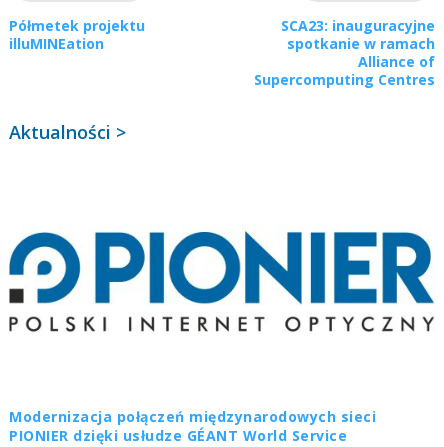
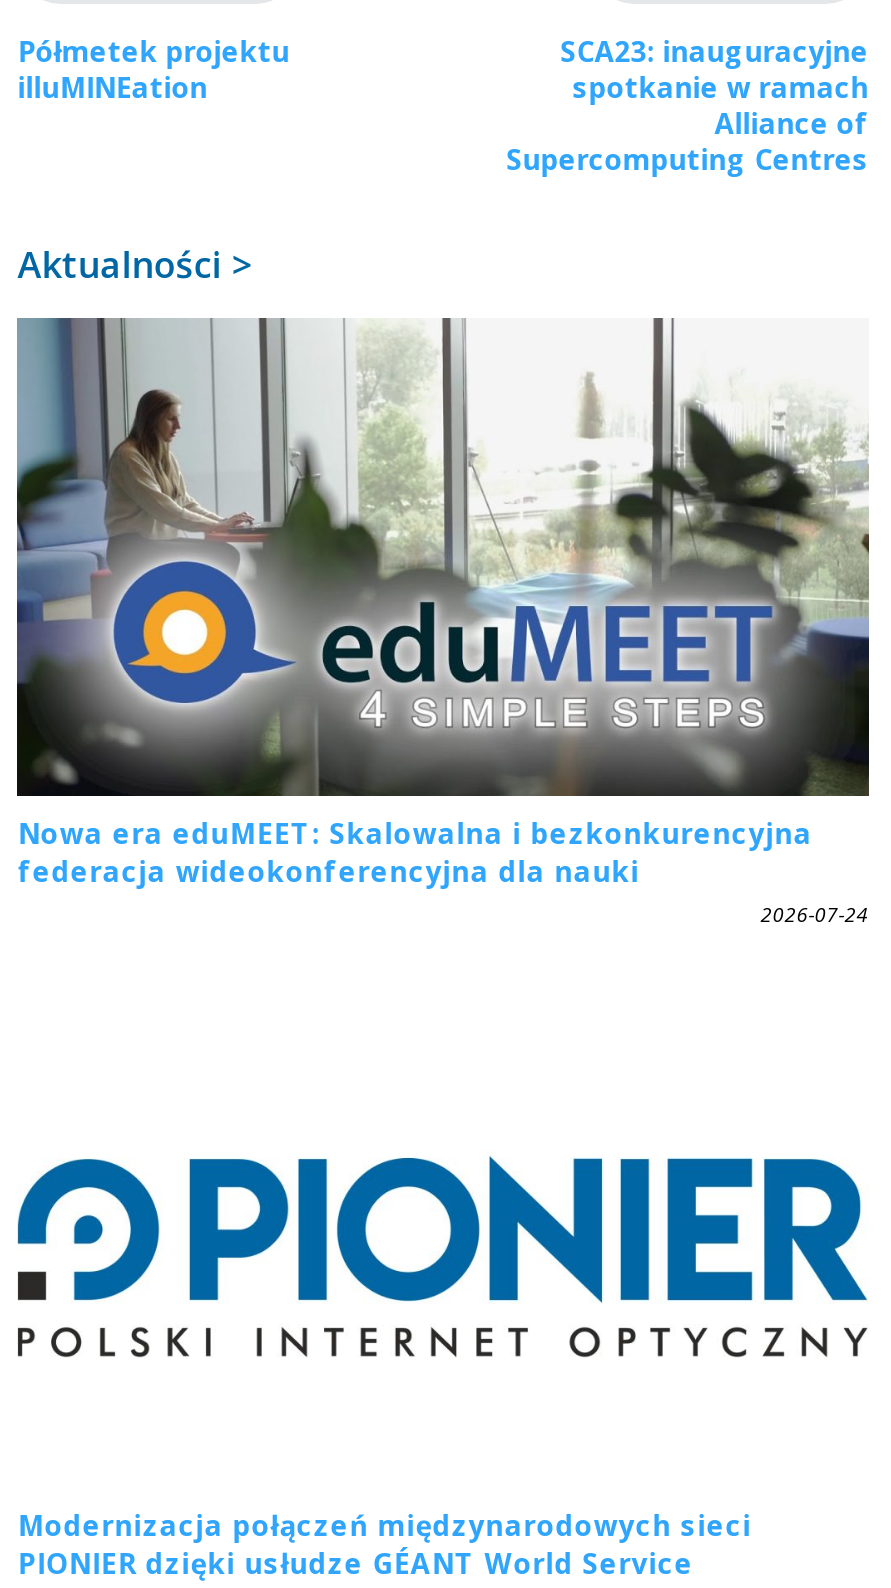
none -> [15,316,871,927] [image] | Nowa era eduMEET: Skalowalna i bezkonkurencyjna | federacja wideokonferencyjna dla nauki | 2026-07-24

